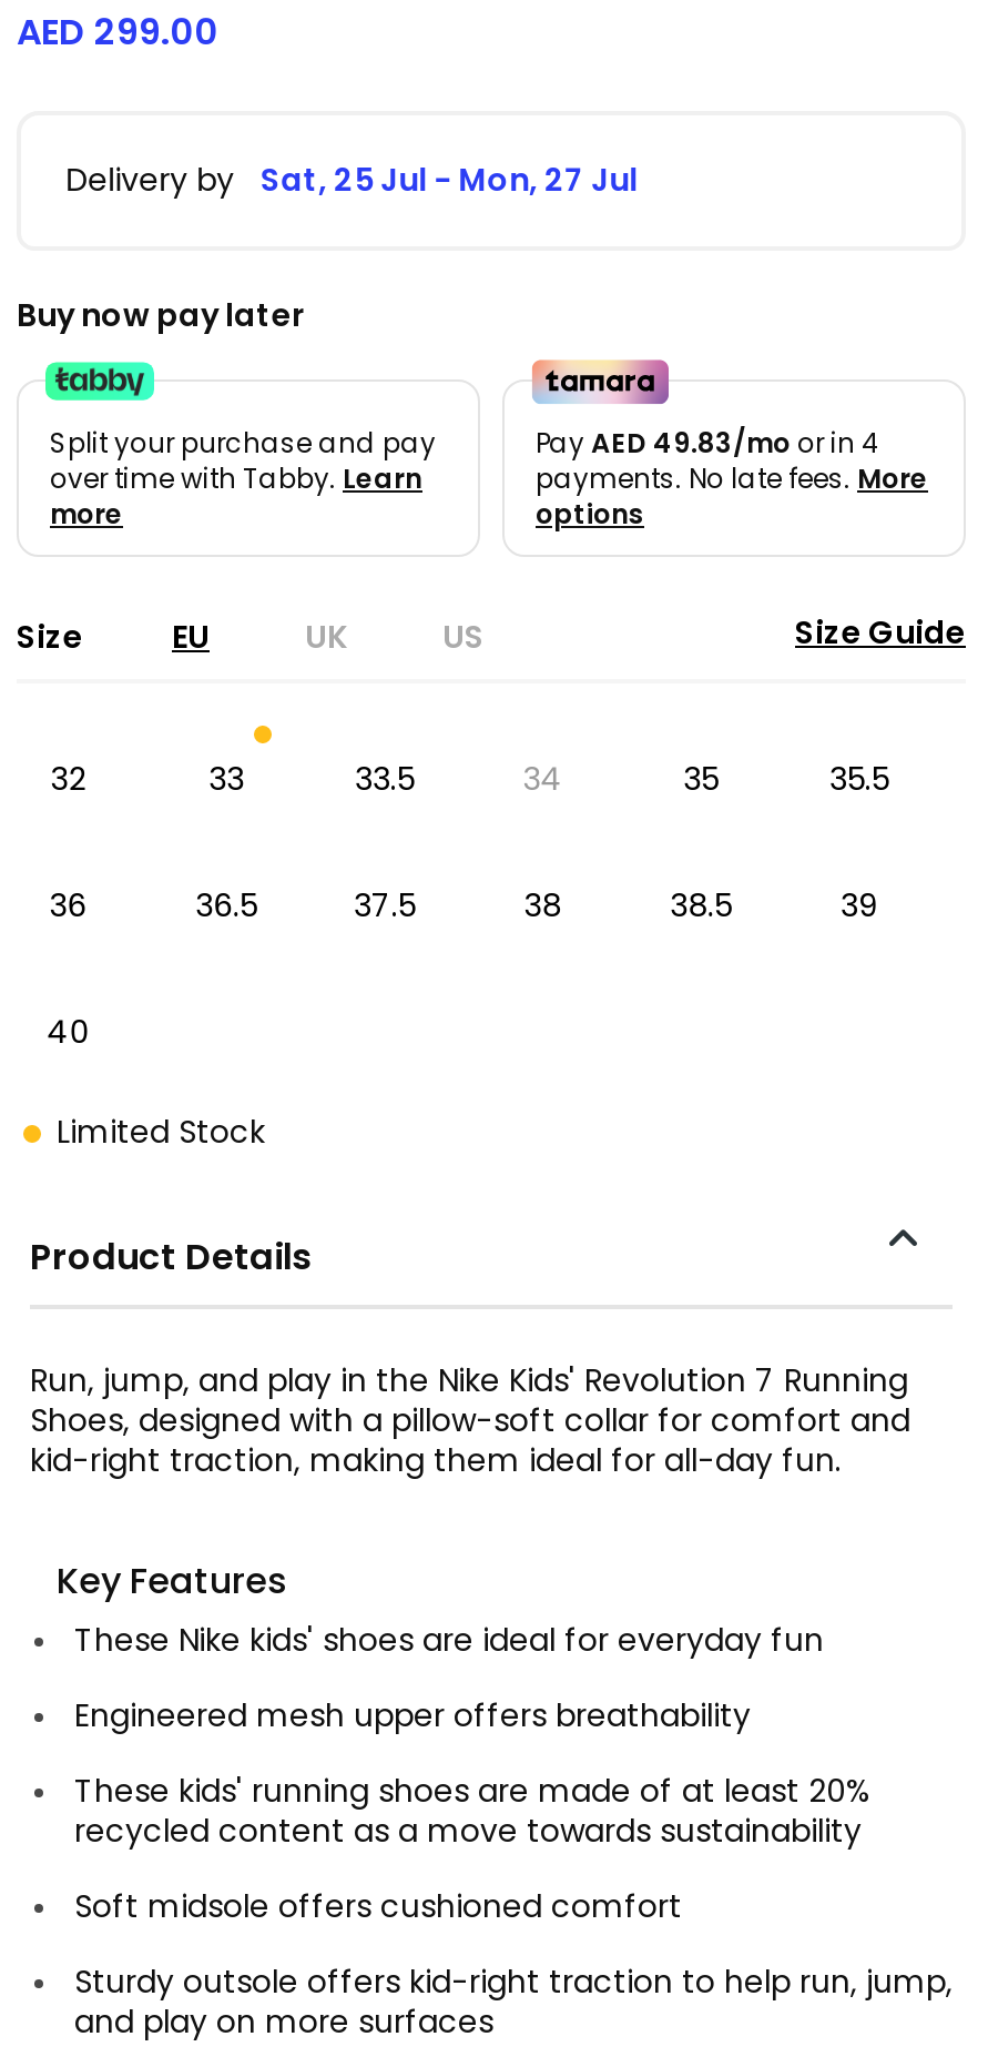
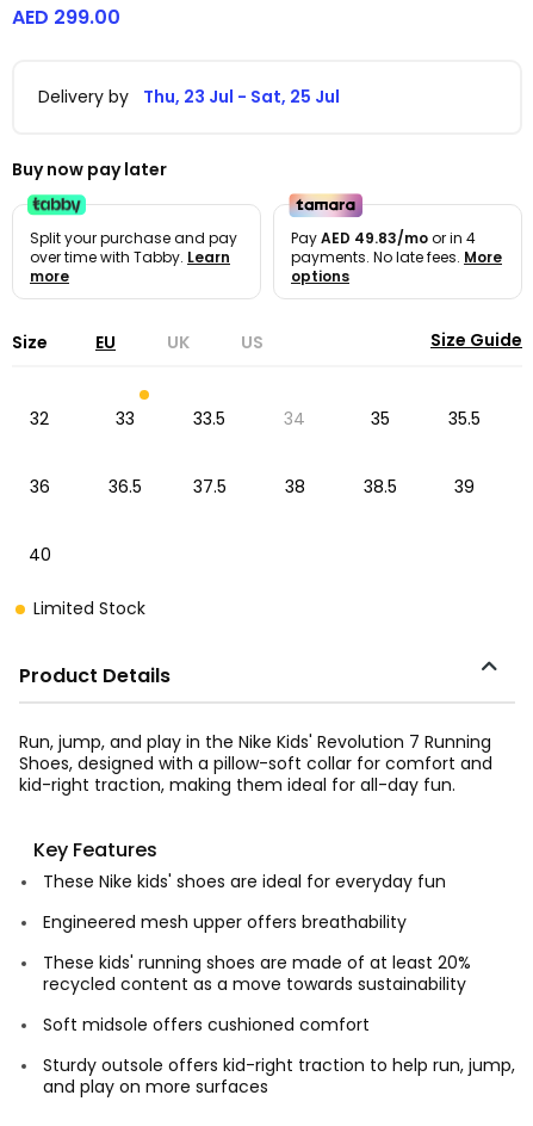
[66,158,644,202] Delivery by Sat, 25 Jul - Mon, 27 Jul -> [38,85,344,109] Delivery by Thu, 23 Jul - Sat, 25 Jul

